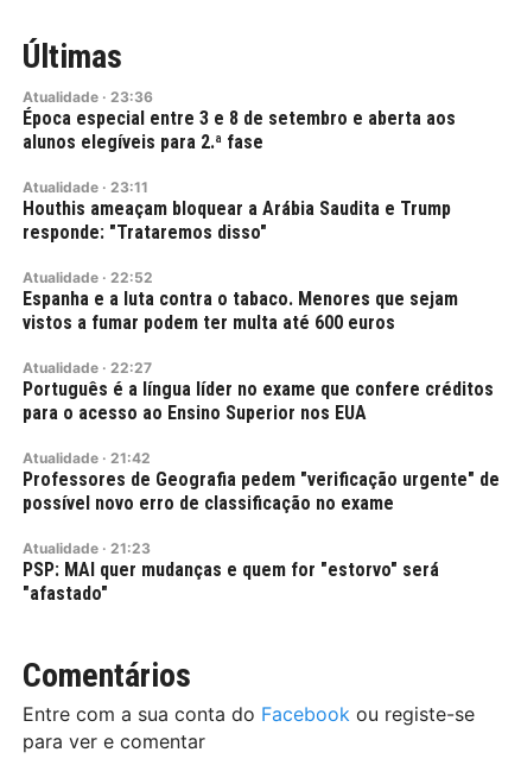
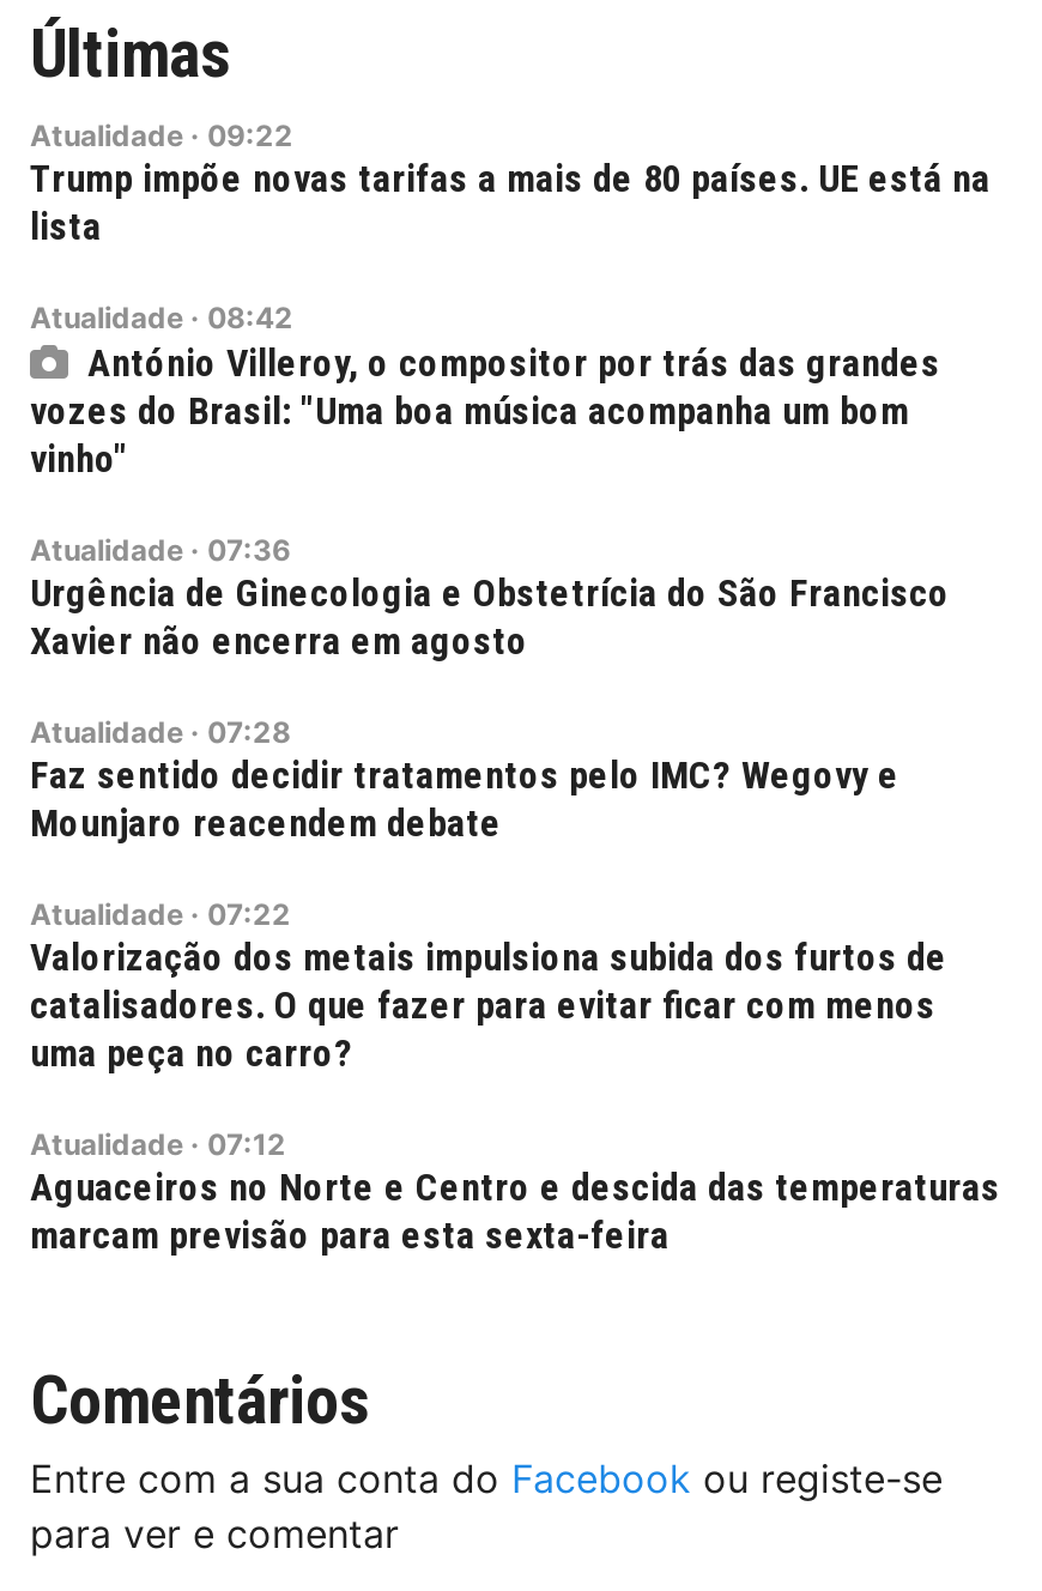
[23,88,456,153] Atualidade · 23:36 | Época especial entre 3 e 8 de setembro e aberta aos | alunos elegíveis para 2.ª fase -> [30,118,990,250] Atualidade · 09:22 | Trump impõe novas tarifas a mais de 80 países. UE está na | lista
[23,178,451,244] Atualidade · 23:11 | Houthis ameaçam bloquear a Arábia Saudita e Trump | responde: "Trataremos disso" -> [30,300,940,482] Atualidade · 08:42 | António Villeroy, o compositor por trás das grandes | vozes do Brasil: "Uma boa música acompanha um bom | vinho"
[23,269,458,334] Atualidade · 22:52 | Espanha e a luta contra o tabaco. Menores que sejam | vistos a fumar podem ter multa até 600 euros -> [30,532,950,664] Atualidade · 07:36 | Urgência de Ginecologia e Obstetrícia do São Francisco | Xavier não encerra em agosto
[23,359,494,424] Atualidade · 22:27 | Português é a língua líder no exame que confere créditos | para o acesso ao Ensino Superior nos EUA -> [30,715,899,846] Atualidade · 07:28 | Faz sentido decidir tratamentos pelo IMC? Wegovy e | Mounjaro reacendem debate
[23,449,500,515] Atualidade · 21:42 | Professores de Geografia pedem "verificação urgente" de | possível novo erro de classificação no exame -> [30,897,947,1076] Atualidade · 07:22 | Valorização dos metais impulsiona subida dos furtos de | catalisadores. O que fazer para evitar ficar com menos | uma peça no carro?
[23,540,439,605] Atualidade · 21:23 | PSP: MAI quer mudanças e quem for "estorvo" será | "afastado" -> [30,1127,1000,1258] Atualidade · 07:12 | Aguaceiros no Norte e Centro e descida das temperaturas | marcam previsão para esta sexta-feira

